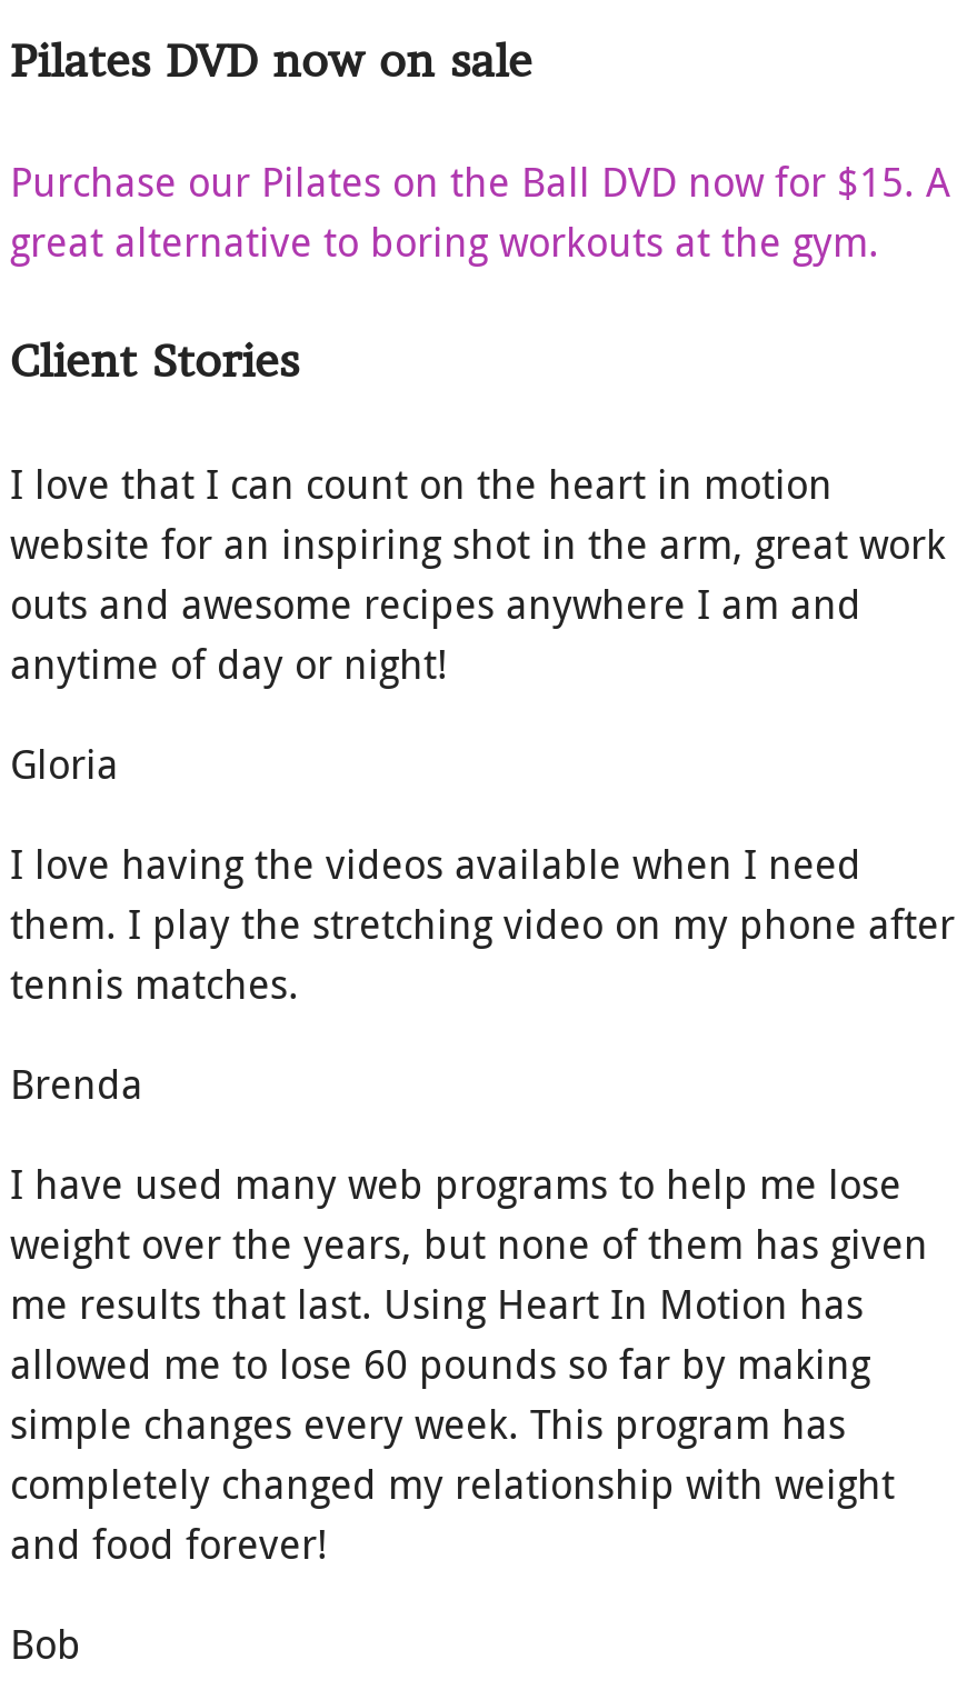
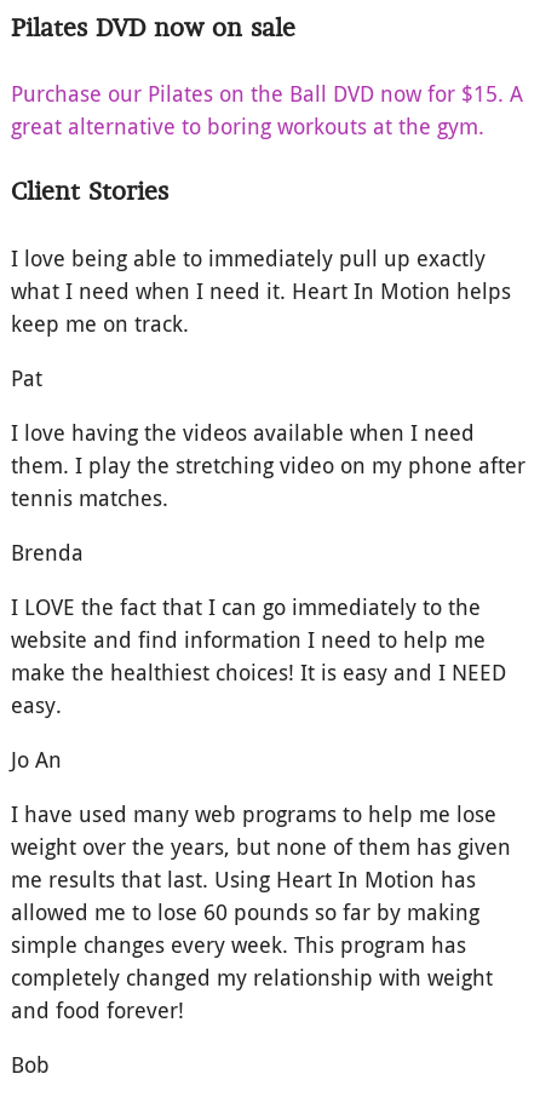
[10,456,946,689] I love that I can count on the heart in motion | website for an inspiring shot in the arm, great work | outs and awesome recipes anywhere I am and | anytime of day or night! -> [11,243,511,337] I love being able to immediately pull up exactly | what I need when I need it. Heart In Motion helps | keep me on track.
[10,736,119,789] Gloria -> [11,363,42,392] Pat
moved [10,836,955,1109] -> [11,417,525,566]: I love having the videos available when I need | them. I play the stretching video on my phone after | tennis matches. | Brenda
none -> [11,592,506,773] I LOVE the fact that I can go immediately to the | website and find information I need to help me | make the healthiest choices! It is easy and I NEED | easy. | Jo An

